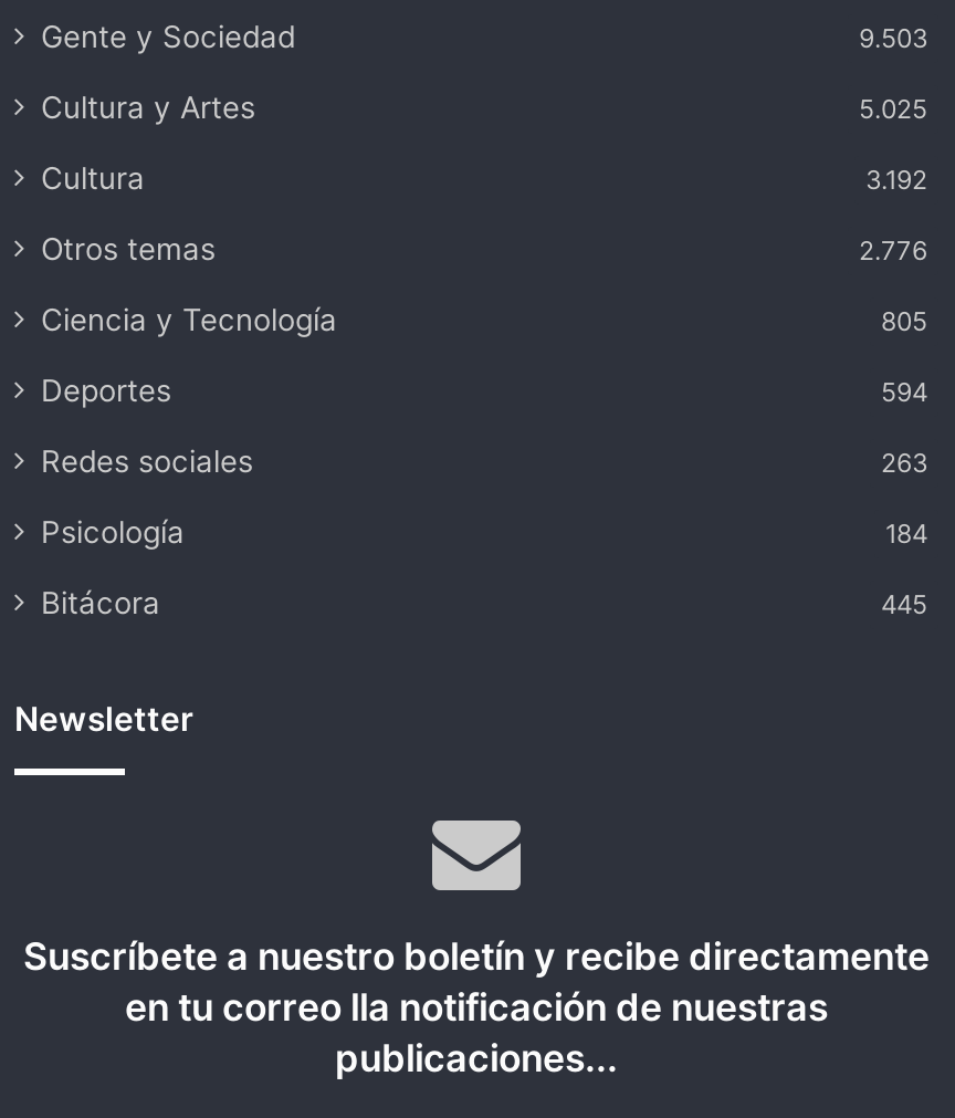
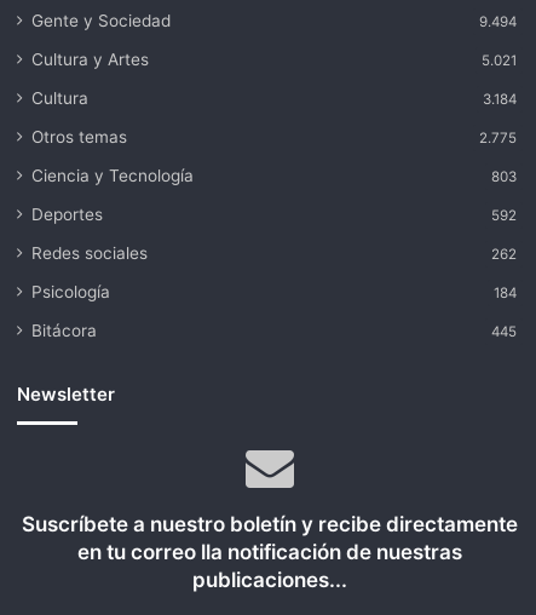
[859,23,927,54] 9.503 -> [479,13,517,30] 9.494
[859,94,927,125] 5.025 -> [482,52,517,69] 5.021
[865,165,927,196] 3.192 -> [483,91,517,108] 3.184
[859,235,927,266] 2.776 -> [479,129,517,146] 2.775
[881,306,927,337] 805 -> [491,168,517,185] 803
[881,377,927,408] 594 -> [491,207,517,224] 592
[881,448,927,479] 263 -> [491,246,517,263] 262

